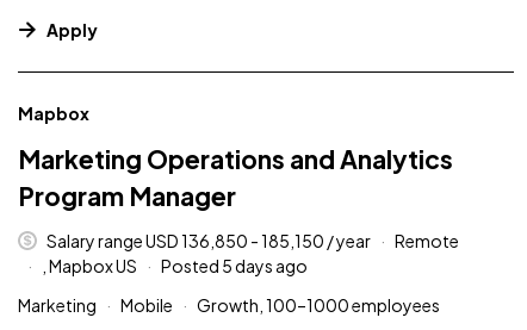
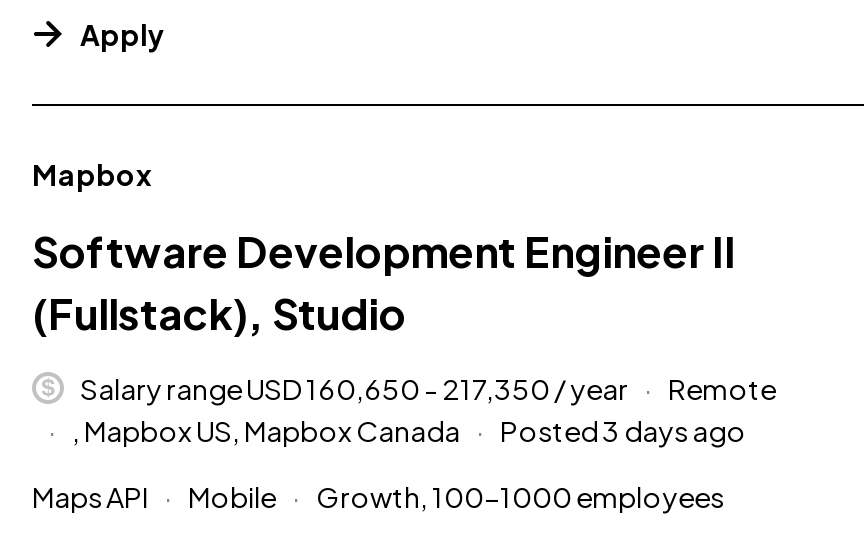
[18,143,453,212] Marketing Operations and Analytics | Program Manager -> [32,224,736,340] Software Development Engineer II | (Fullstack), Studio
[46,230,371,251] Salary range USD 136,850 - 185,150 / year -> [80,370,628,406] Salary range USD 160,650 - 217,350 / year
[42,255,308,276] , Mapbox US | Posted 5 days ago -> [72,412,746,448] , Mapbox US, Mapbox Canada | Posted 3 days ago
[18,294,97,315] Marketing -> [32,478,148,514] Maps API

